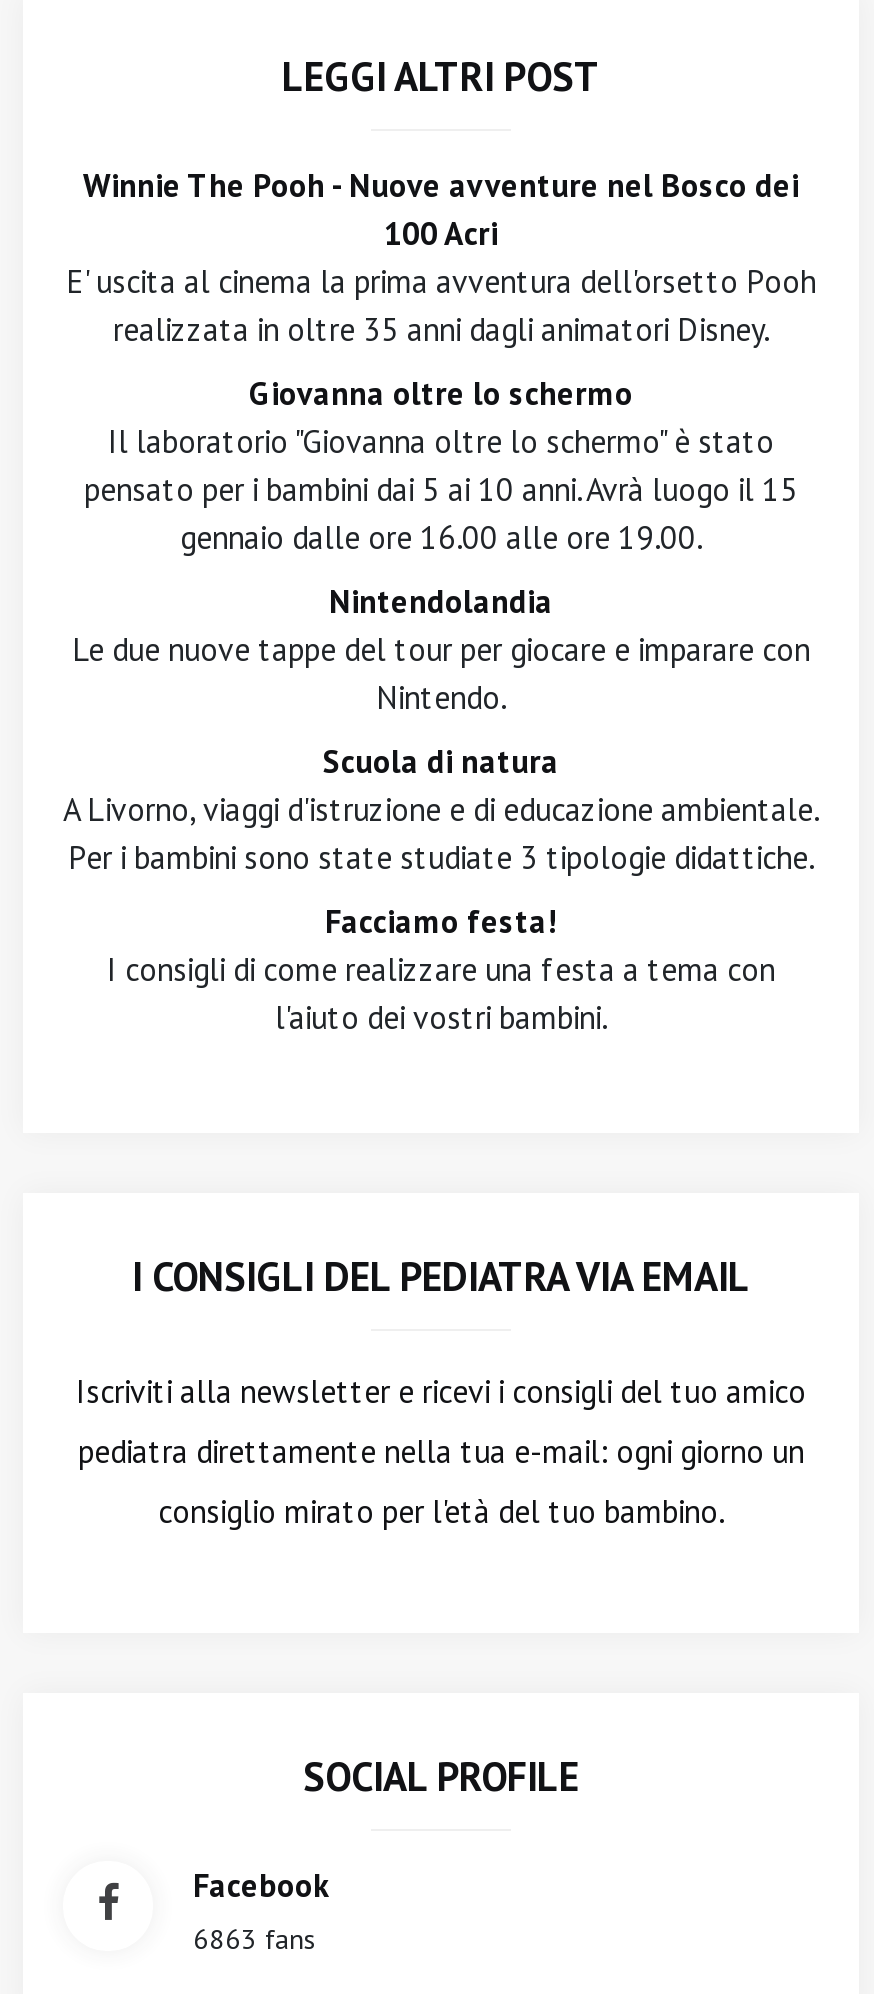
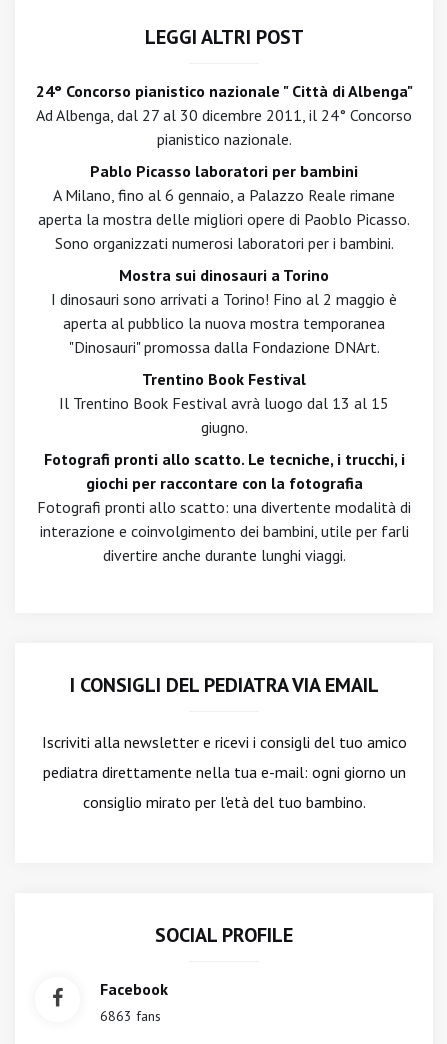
[66,165,816,349] Winnie The Pooh - Nuove avventure nel Bosco dei | 100 Acri | E' uscita al cinema la prima avventura dell'orsetto Pooh | realizzata in oltre 35 anni dagli animatori Disney. -> [35,81,412,149] 24° Concorso pianistico nazionale " Città di Albenga" | Ad Albenga, dal 27 al 30 dicembre 2011, il 24° Concorso | pianistico nazionale.
[84,373,798,557] Giovanna oltre lo schermo | Il laboratorio "Giovanna oltre lo schermo" è stato | pensato per i bambini dai 5 ai 10 anni. Avrà luogo il 15 | gennaio dalle ore 16.00 alle ore 19.00. -> [38,161,410,253] Pablo Picasso laboratori per bambini | A Milano, fino al 6 gennaio, a Palazzo Reale rimane | aperta la mostra delle migliori opere di Paoblo Picasso. | Sono organizzati numerosi laboratori per i bambini.
[72,581,810,717] Nintendolandia | Le due nuove tappe del tour per giocare e imparare con | Nintendo. -> [51,265,397,357] Mostra sui dinosauri a Torino | I dinosauri sono arrivati a Torino! Fino al 2 maggio è | aperta al pubblico la nuova mostra temporanea | "Dinosauri" promossa dalla Fondazione DNArt.
[63,741,819,877] Scuola di natura | A Livorno, viaggi d'istruzione e di educazione ambientale. | Per i bambini sono state studiate 3 tipologie didattiche. -> [59,369,389,437] Trentino Book Festival | Il Trentino Book Festival avrà luogo dal 13 al 15 | giugno.
[107,901,775,1037] Facciamo festa! | I consigli di come realizzare una festa a tema con | l'aiuto dei vostri bambini. -> [37,449,411,565] Fotografi pronti allo scatto. Le tecniche, i trucchi, i | giochi per raccontare con la fotografia | Fotografi pronti allo scatto: una divertente modalità di | interazione e coinvolgimento dei bambini, utile per farli | divertire anche durante lunghi viaggi.

